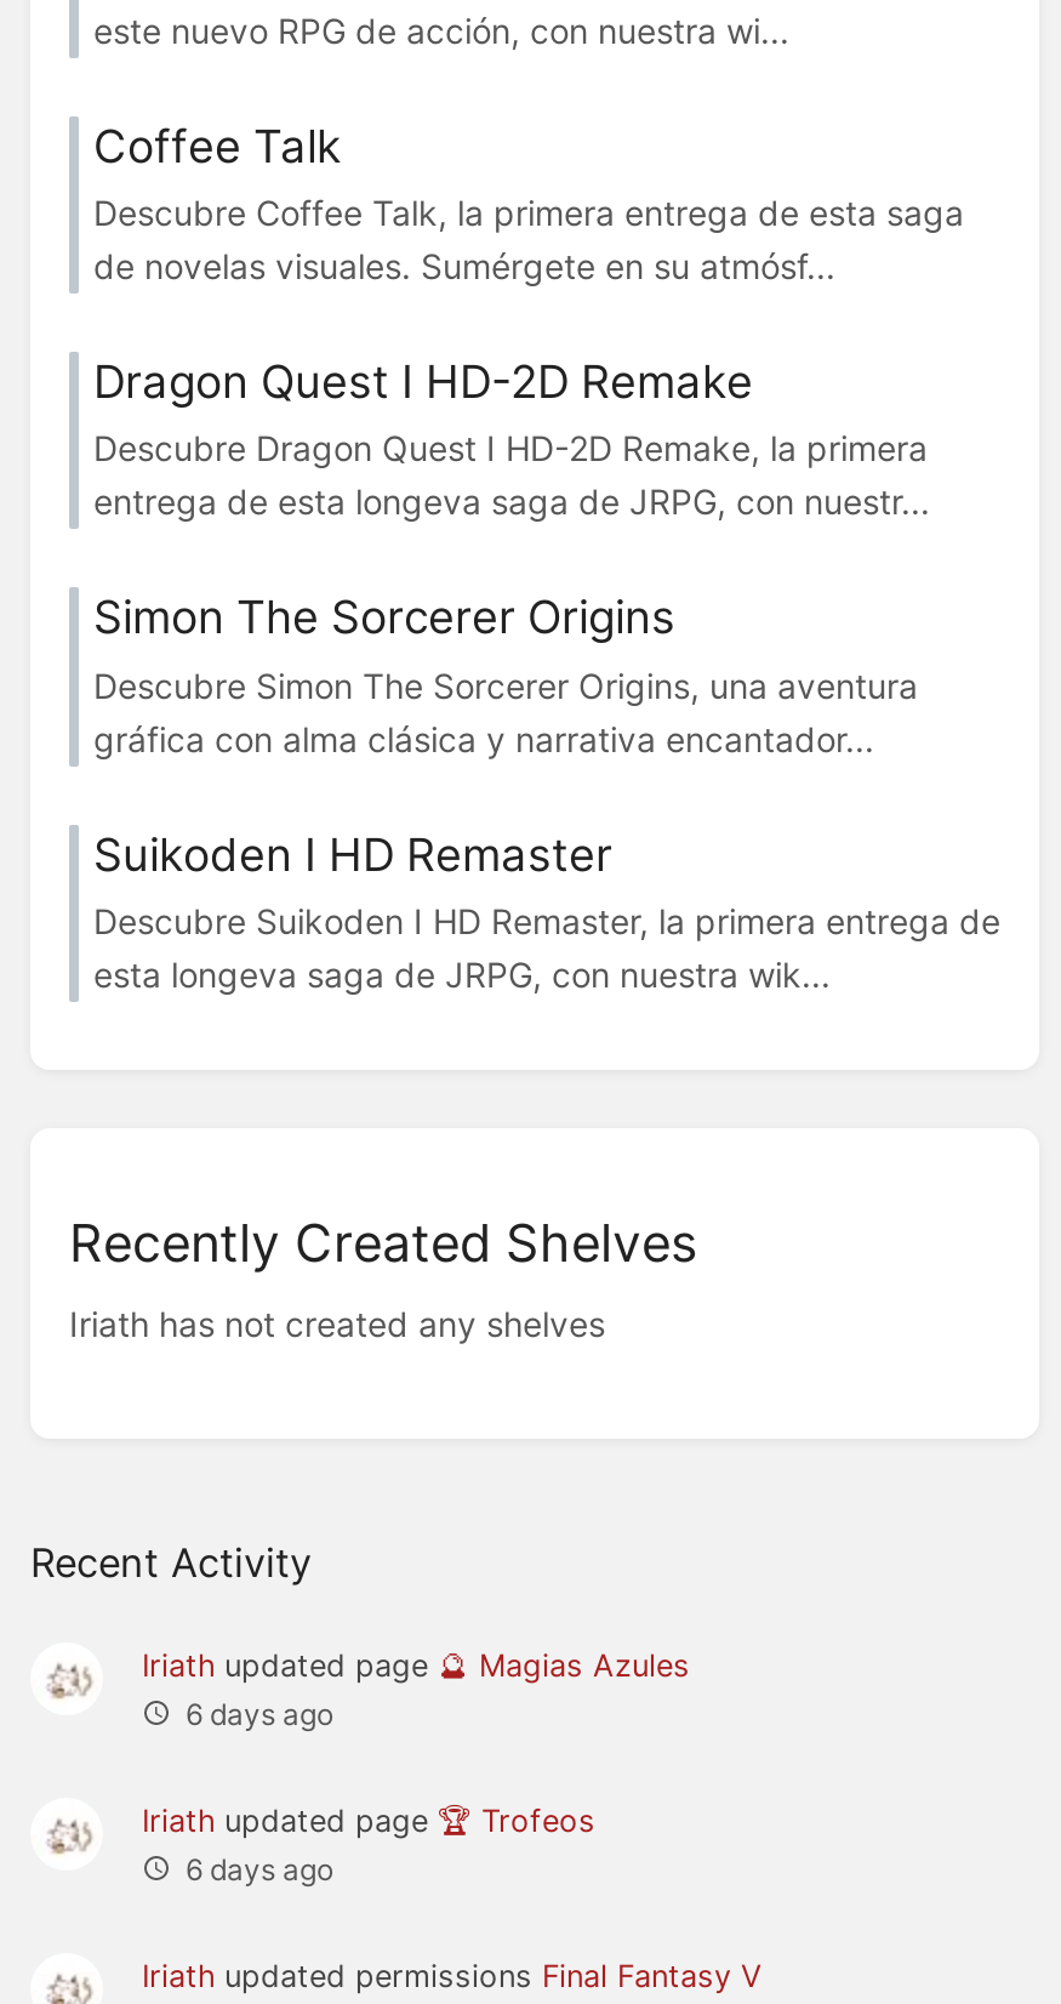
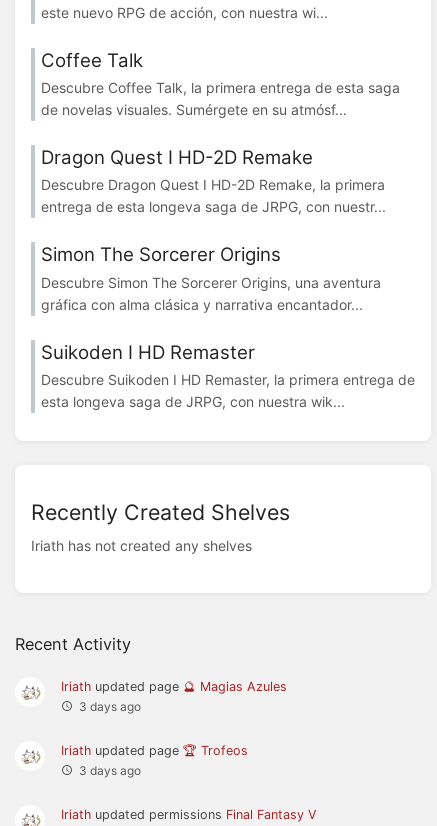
[186,1696,333,1733] 6 days ago -> [79,699,141,714] 3 days ago
[186,1851,333,1888] 6 days ago -> [79,763,141,778] 3 days ago

